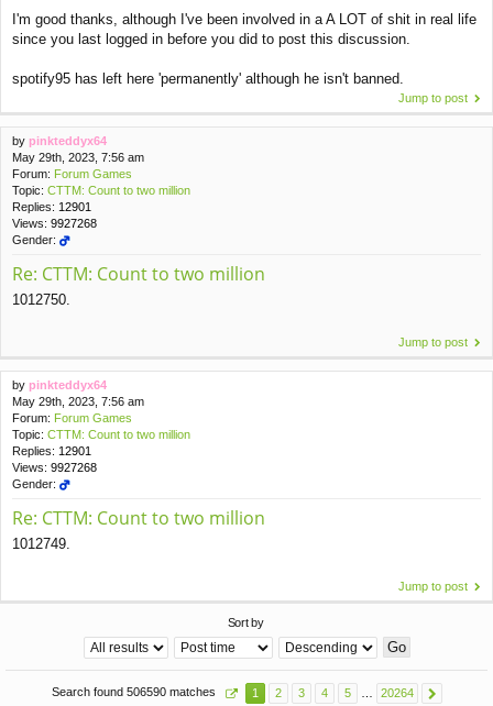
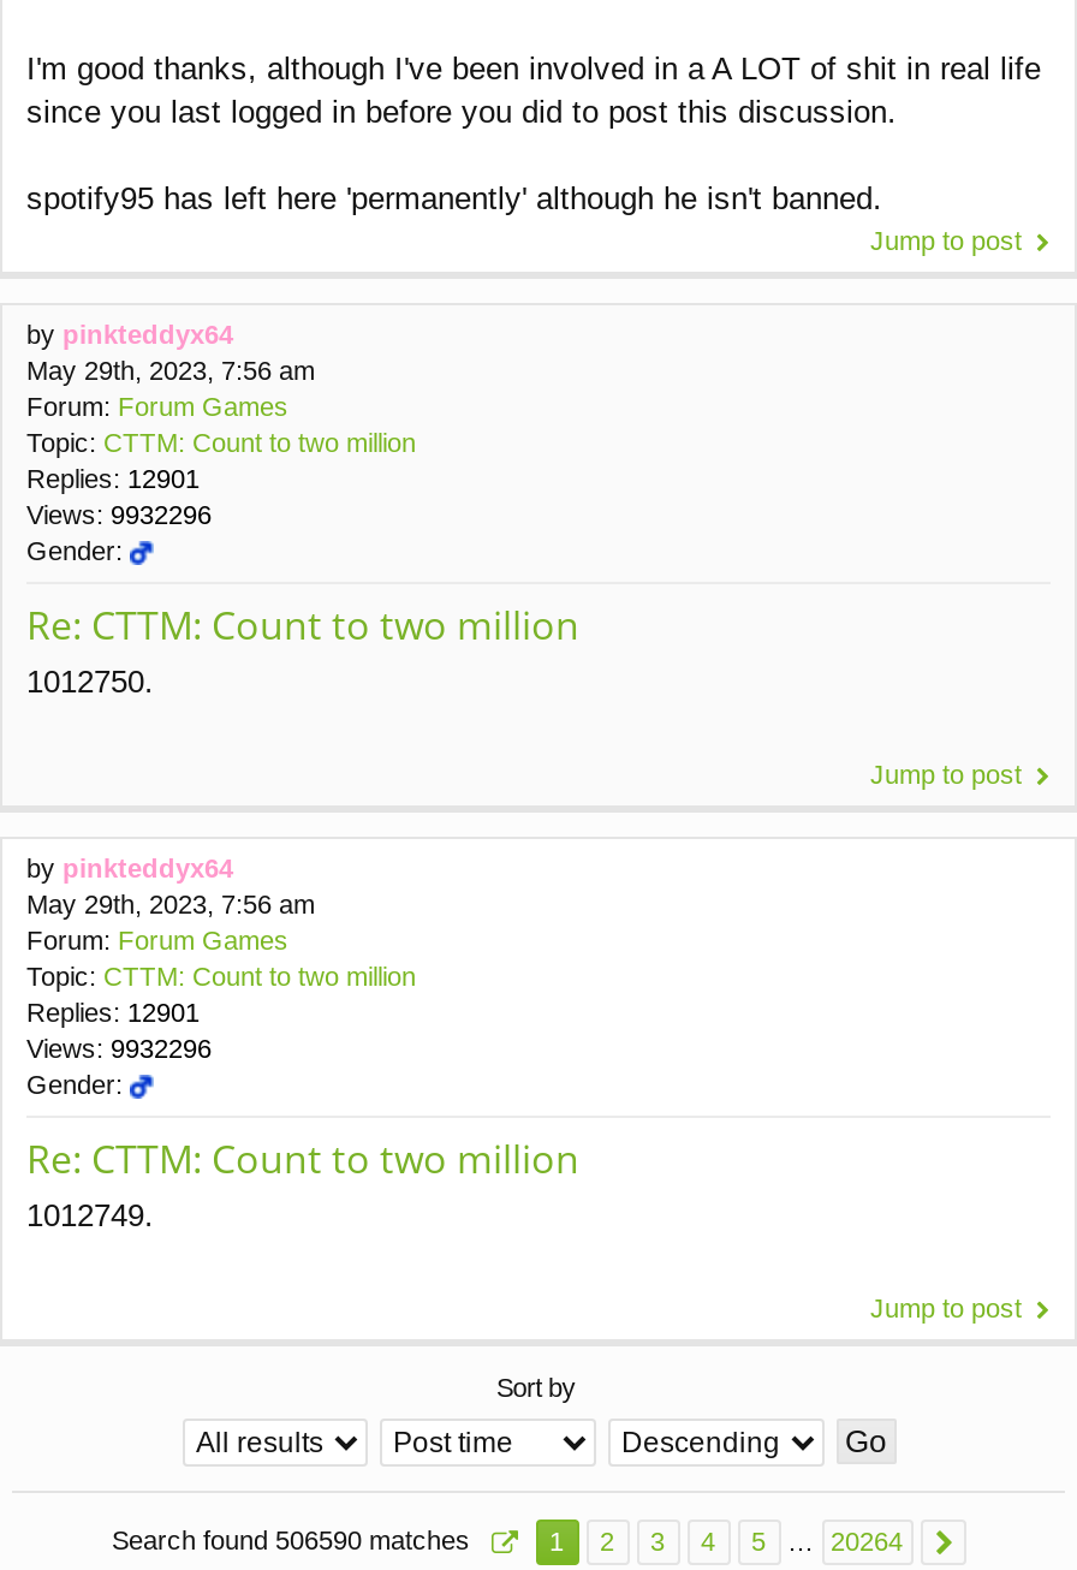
[12,217,97,230] Views: 9927268 -> [26,501,212,529] Views: 9932296
[12,461,97,474] Views: 9927268 -> [26,1034,212,1063] Views: 9932296

